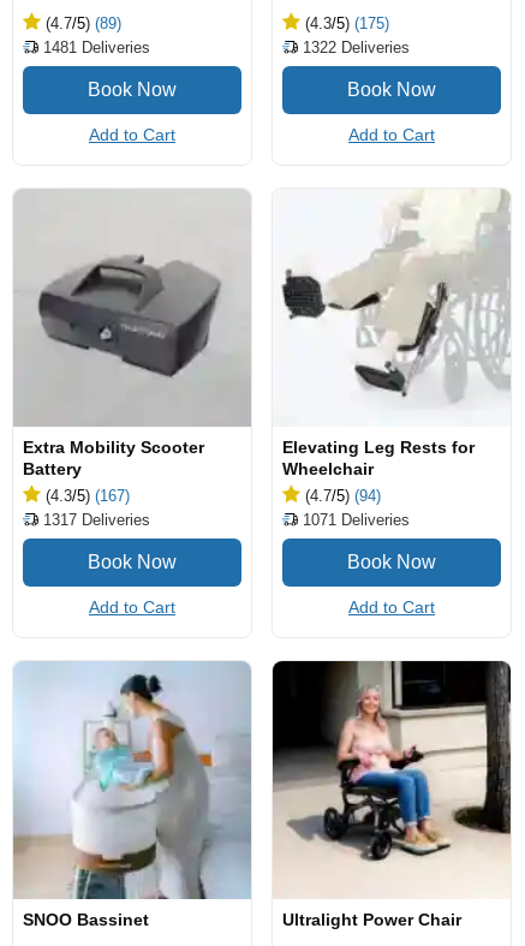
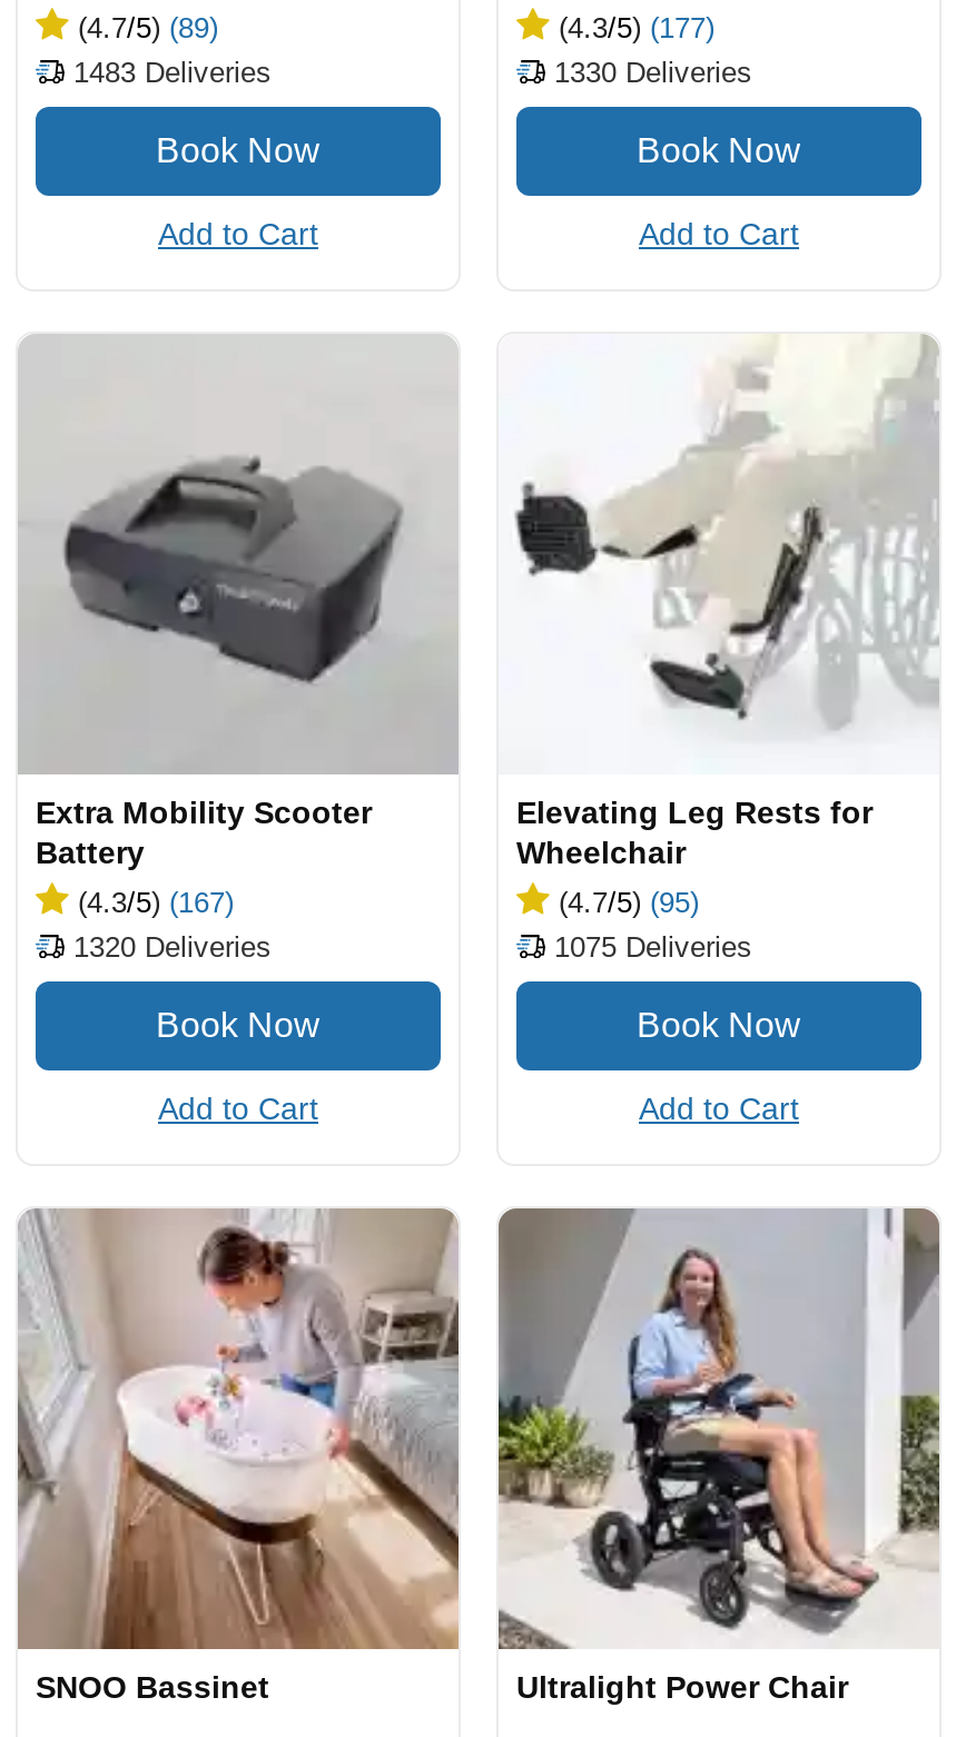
[305,14,389,32] (4.3/5) (175) -> [559,10,714,43] (4.3/5) (177)
[43,38,150,56] 1481 Deliveries -> [73,56,272,89] 1483 Deliveries
[303,38,410,56] 1322 Deliveries -> [554,56,752,89] 1330 Deliveries
[305,486,381,504] (4.7/5) (94) -> [559,885,699,918] (4.7/5) (95)
[43,511,150,529] 1317 Deliveries -> [73,930,272,964] 1320 Deliveries
[303,511,410,529] 1071 Deliveries -> [554,930,752,964] 1075 Deliveries
[13,662,251,900] [image] -> [16,1208,461,1651] [image]
[272,660,511,898] [image] -> [496,1206,942,1651] [image]

